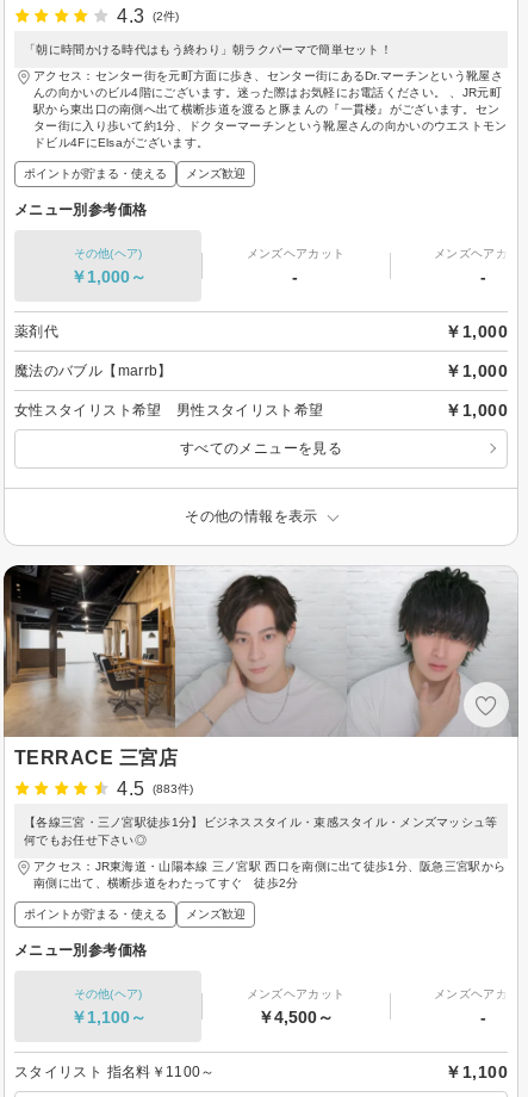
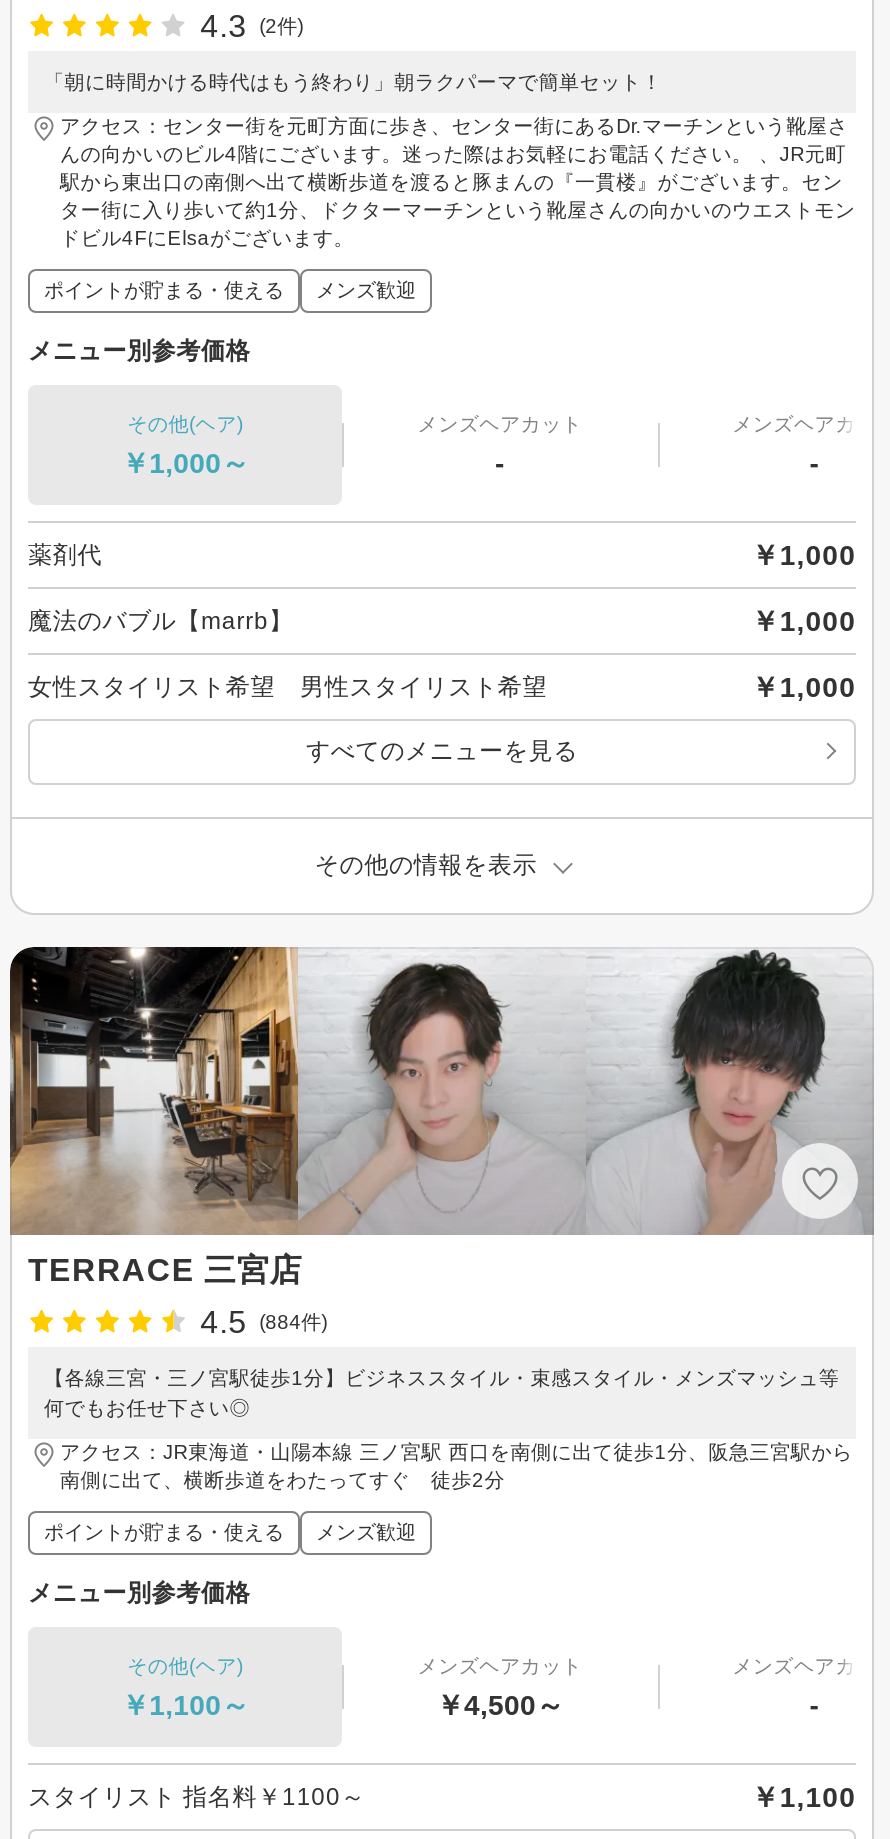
[117,778,193,799] 4.5 (883件) -> [200,1304,327,1338] 4.5 (884件)

